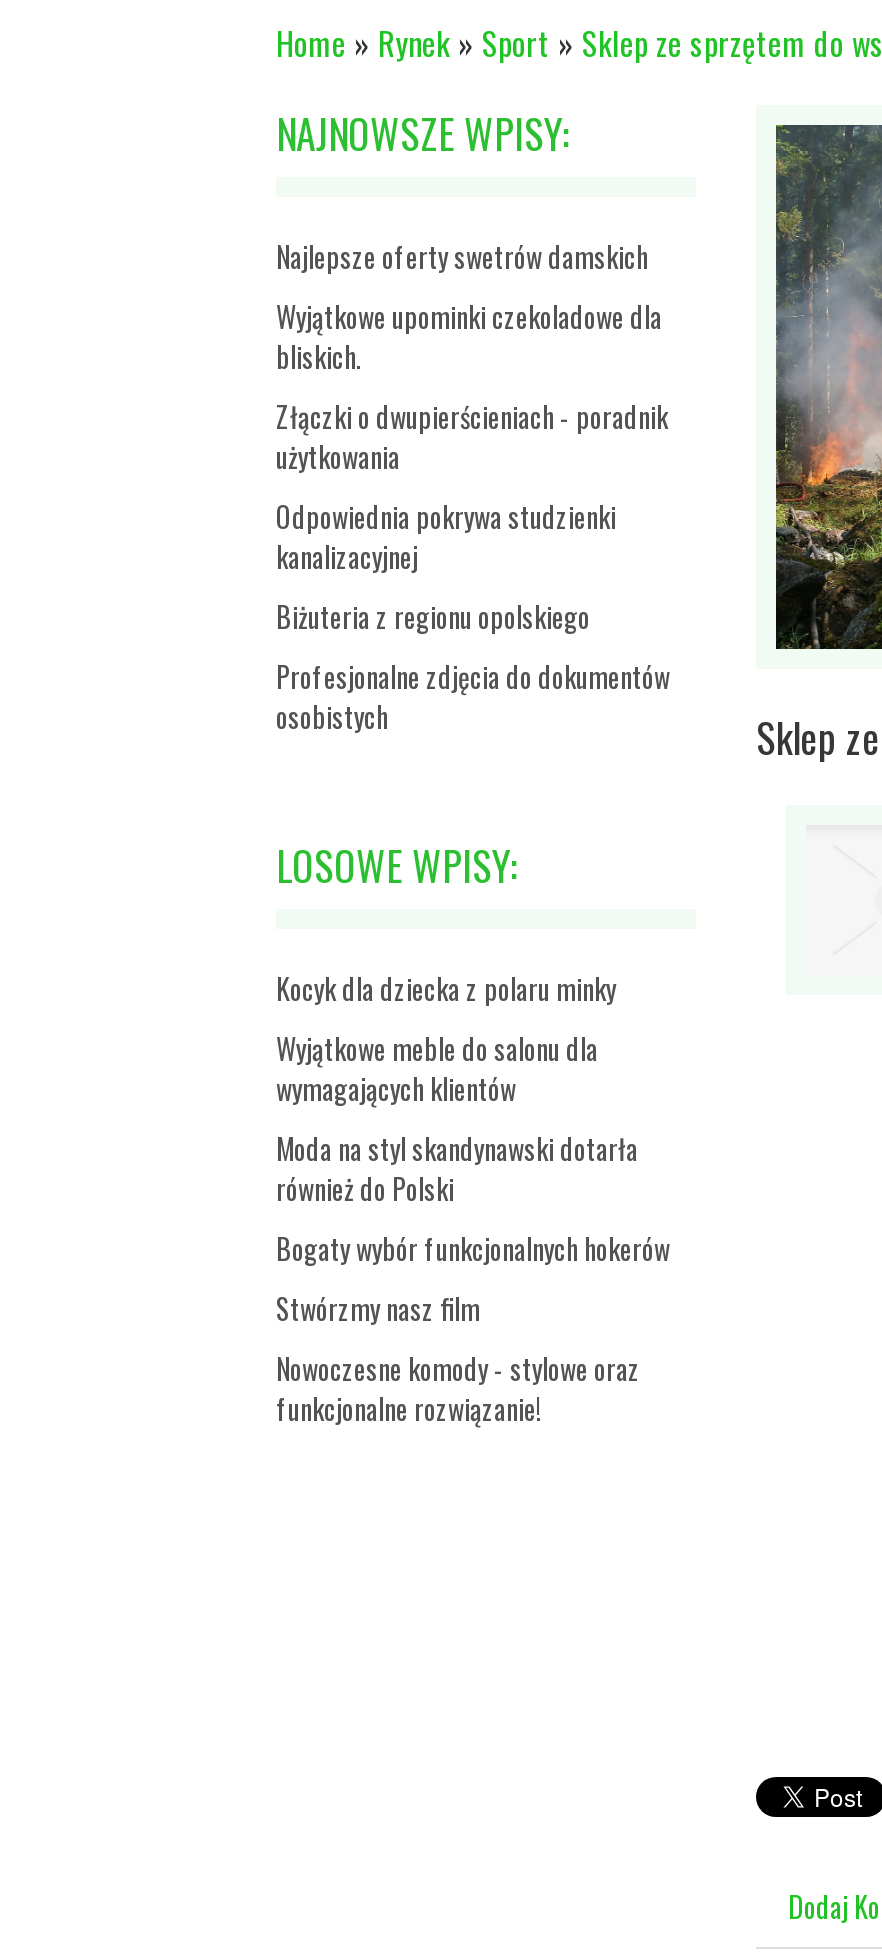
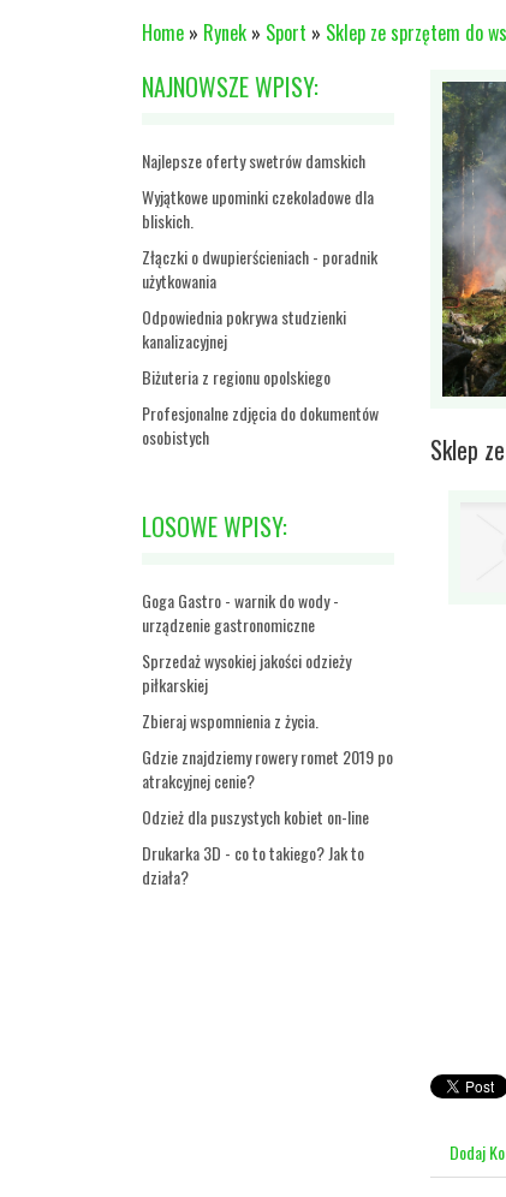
[276,967,670,1429] Kocyk dla dziecka z polaru minky | Wyjątkowe meble do salonu dla | wymagających klientów | Moda na styl skandynawski dotarła | również do Polski | Bogaty wybór funkcjonalnych hokerów | Stwórzmy nasz film | Nowoczesne komody - stylowe oraz | funkcjonalne rozwiązanie! -> [142,588,393,889] Goga Gastro - warnik do wody - | urządzenie gastronomiczne | Sprzedaż wysokiej jakości odzieży | piłkarskiej | Zbieraj wspomnienia z życia. | Gdzie znajdziemy rowery romet 2019 po | atrakcyjnej cenie? | Odzież dla puszystych kobiet on-line | Drukarka 3D - co to takiego? Jak to | działa?

